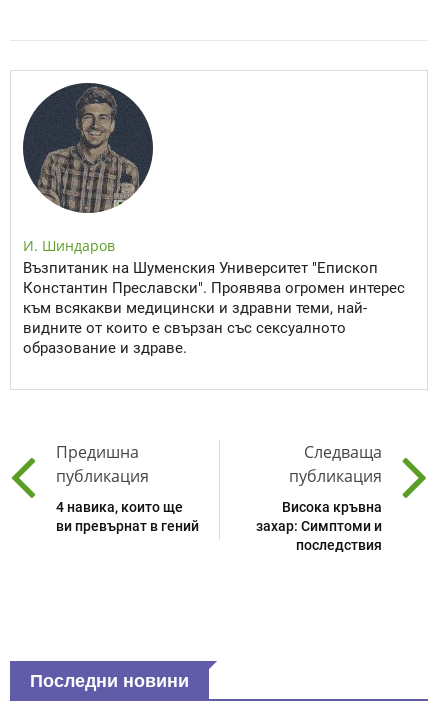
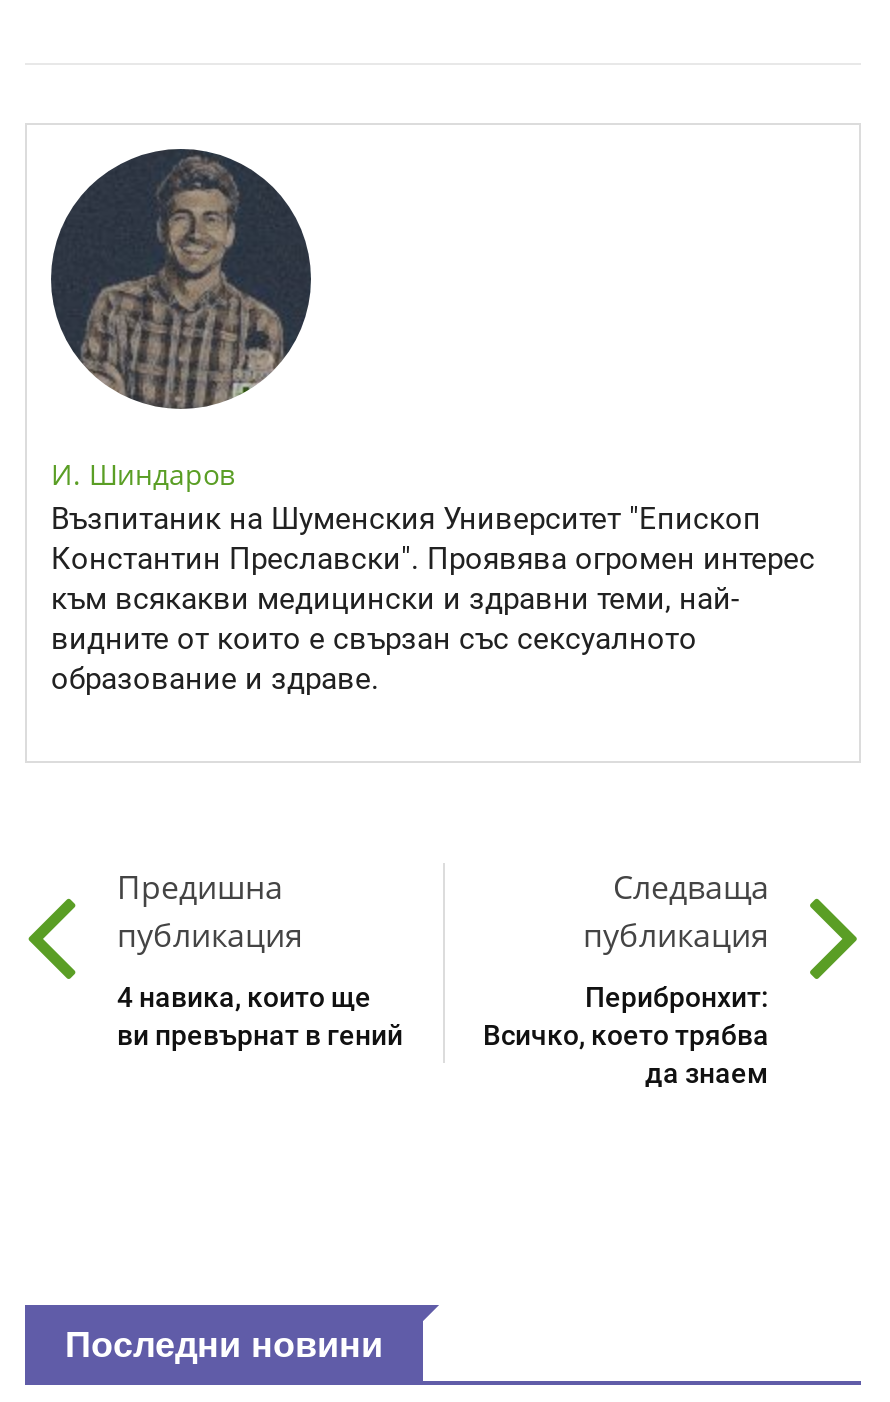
[256,498,382,552] Висока кръвна | захар: Симптоми и | последствия -> [483,980,769,1088] Перибронхит: | Всичко, което трябва | да знаем

